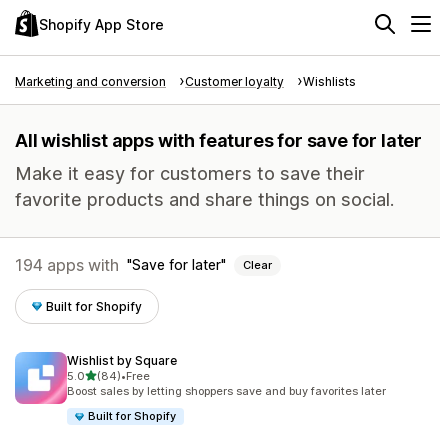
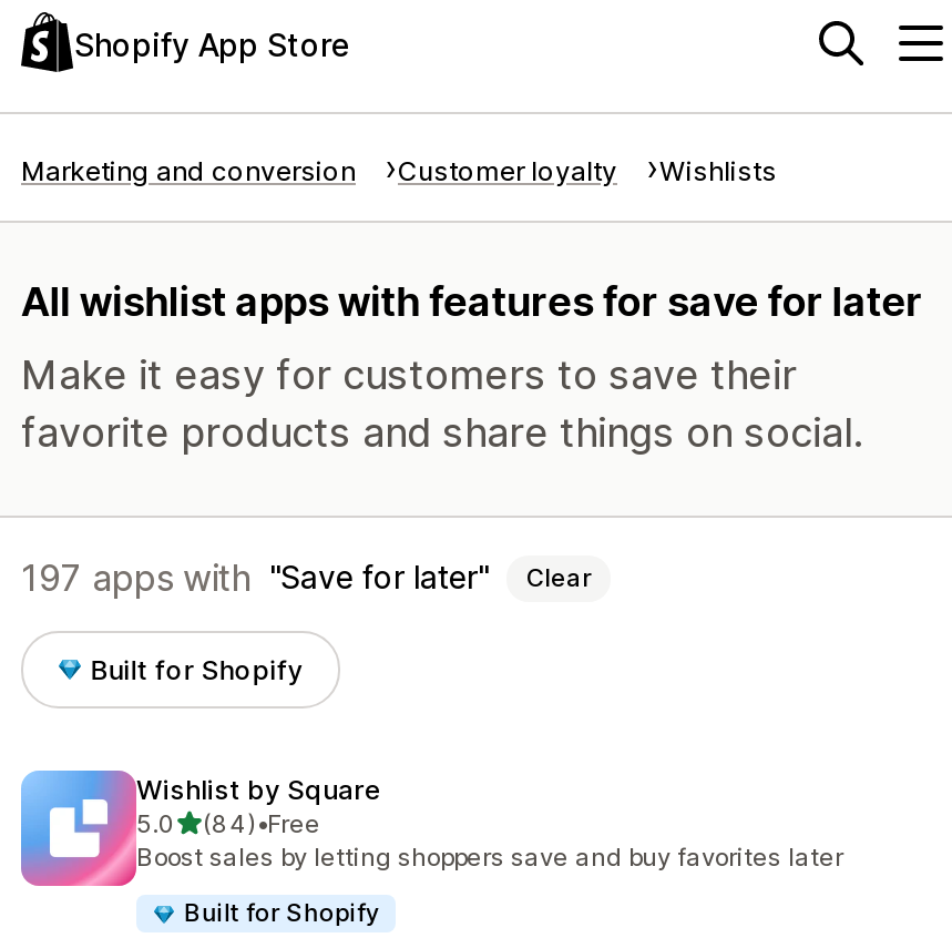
[15,255,272,275] 194 apps with Save for later Clear -> [21,555,591,600] 197 apps with Save for later Clear

